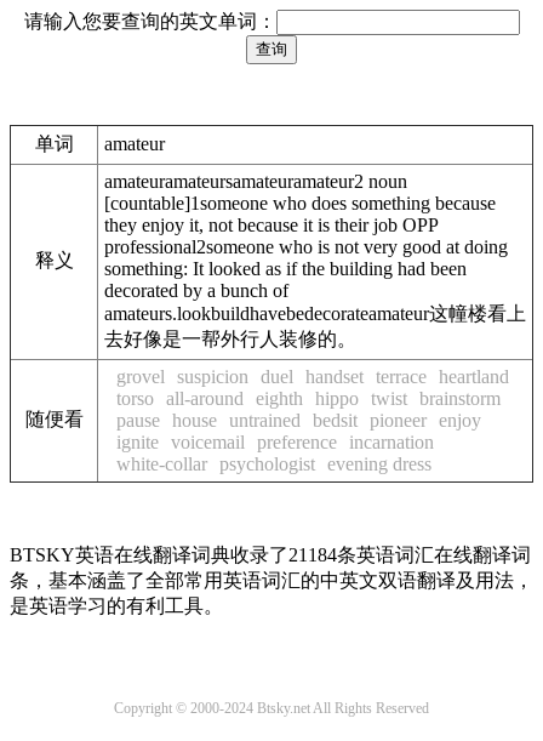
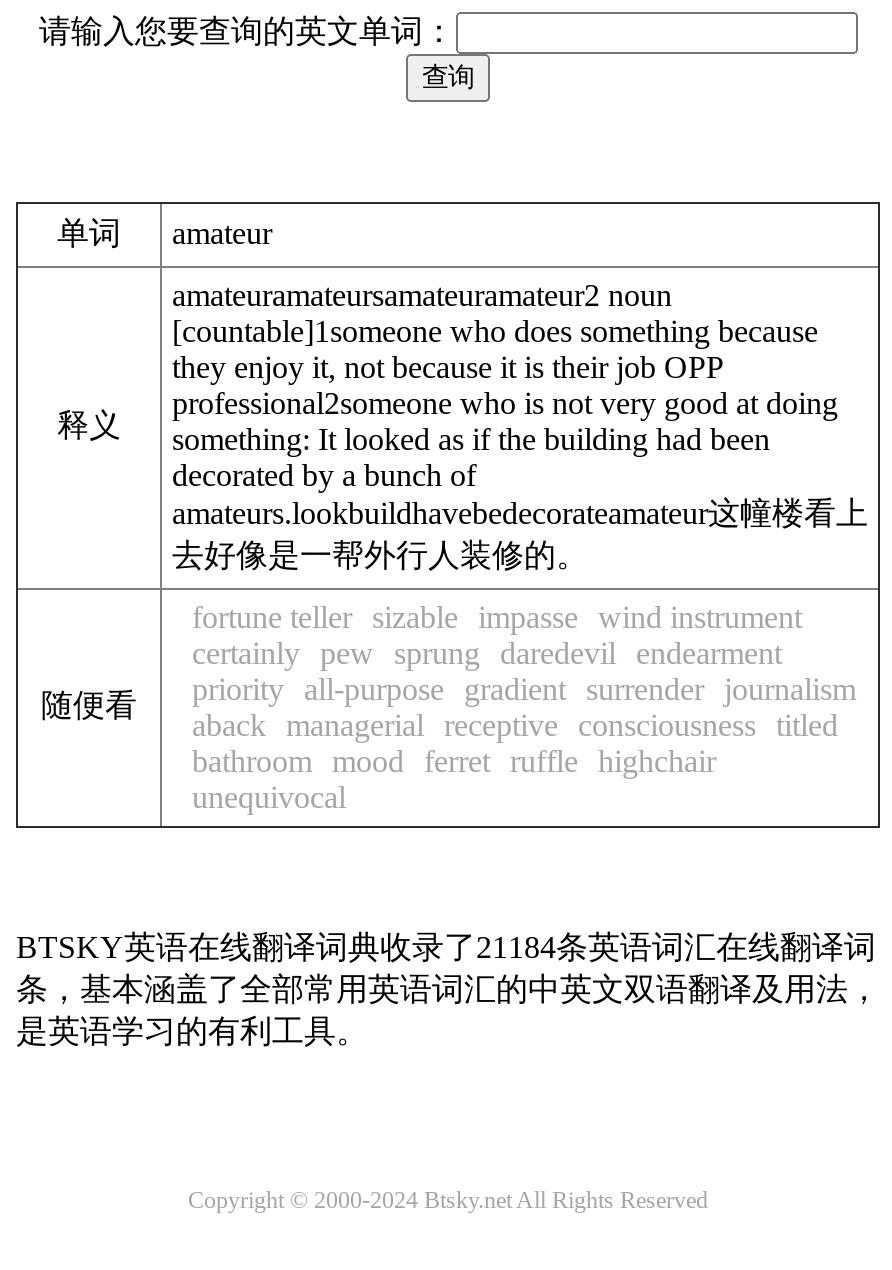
[116,366,509,474] grovel suspicion duel handset terrace heartland | torso all-around eighth hippo twist brainstorm | pause house untrained bedsit pioneer enjoy | ignite voicemail preference incarnation | white-collar psychologist evening dress -> [192,600,856,814] fortune teller sizable impasse wind instrument | certainly pew sprung daredevil endearment | priority all-purpose gradient surrender journalism | aback managerial receptive consciousness titled | bathroom mood ferret ruffle highchair | unequivocal

